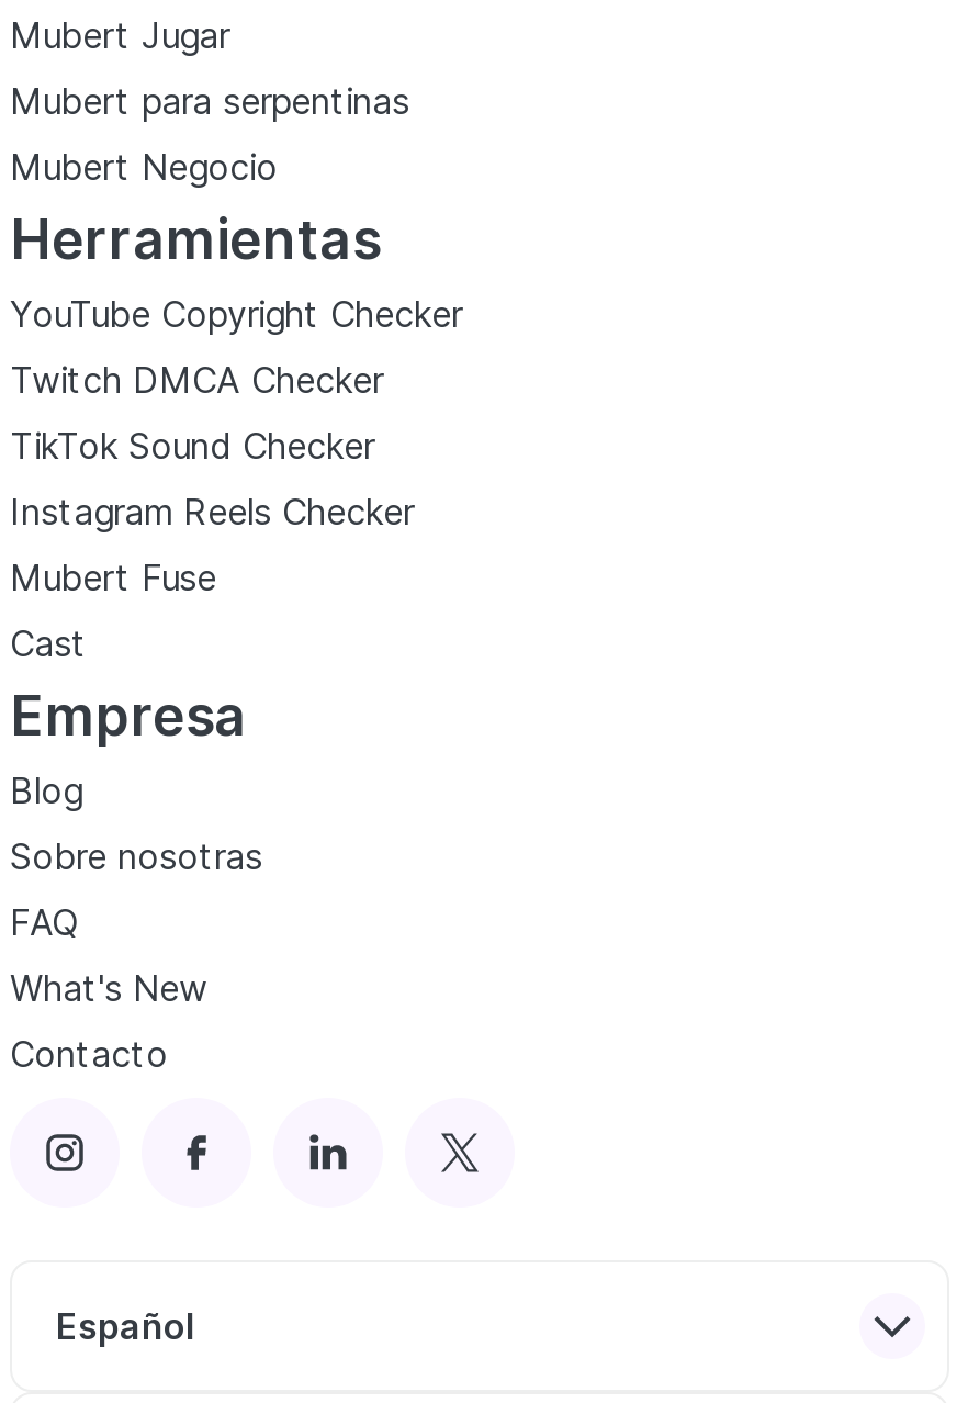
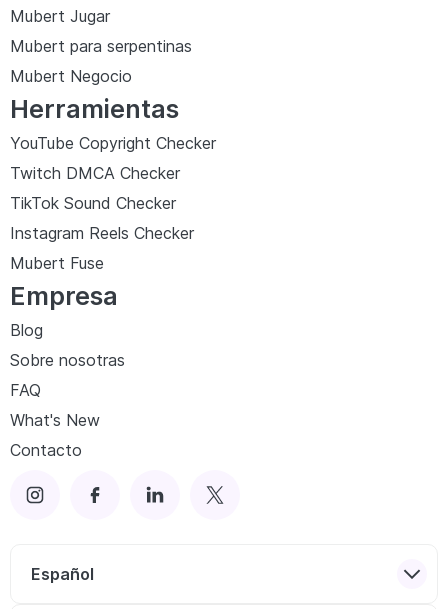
[10,621,87,665] Cast -> none

